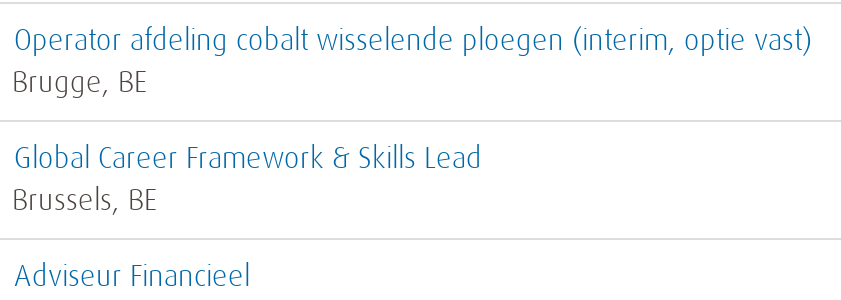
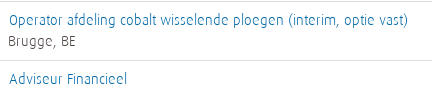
[12,142,482,216] Global Career Framework & Skills Lead | Brussels, BE -> none

